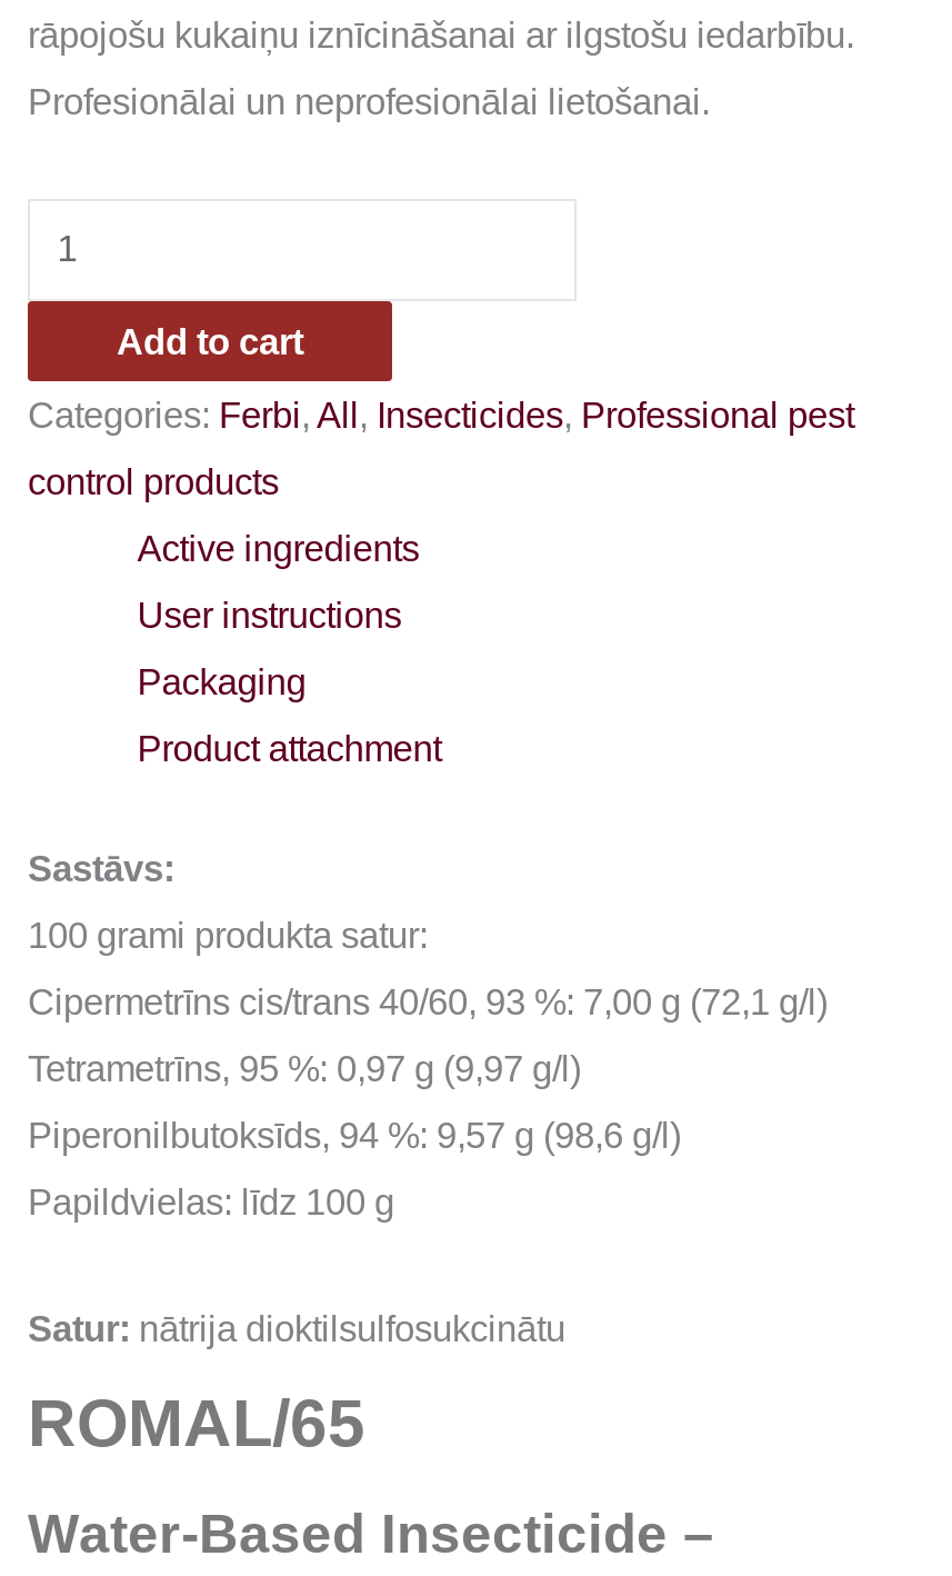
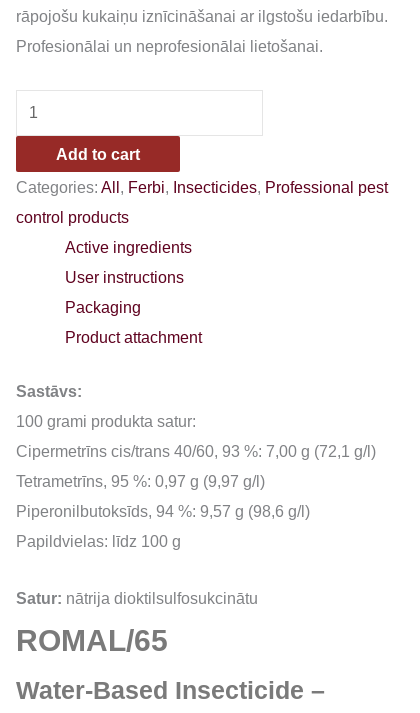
[28,394,854,434] Categories: Ferbi, All, Insecticides, Professional pest -> [16,178,388,196] Categories: All, Ferbi, Insecticides, Professional pest

